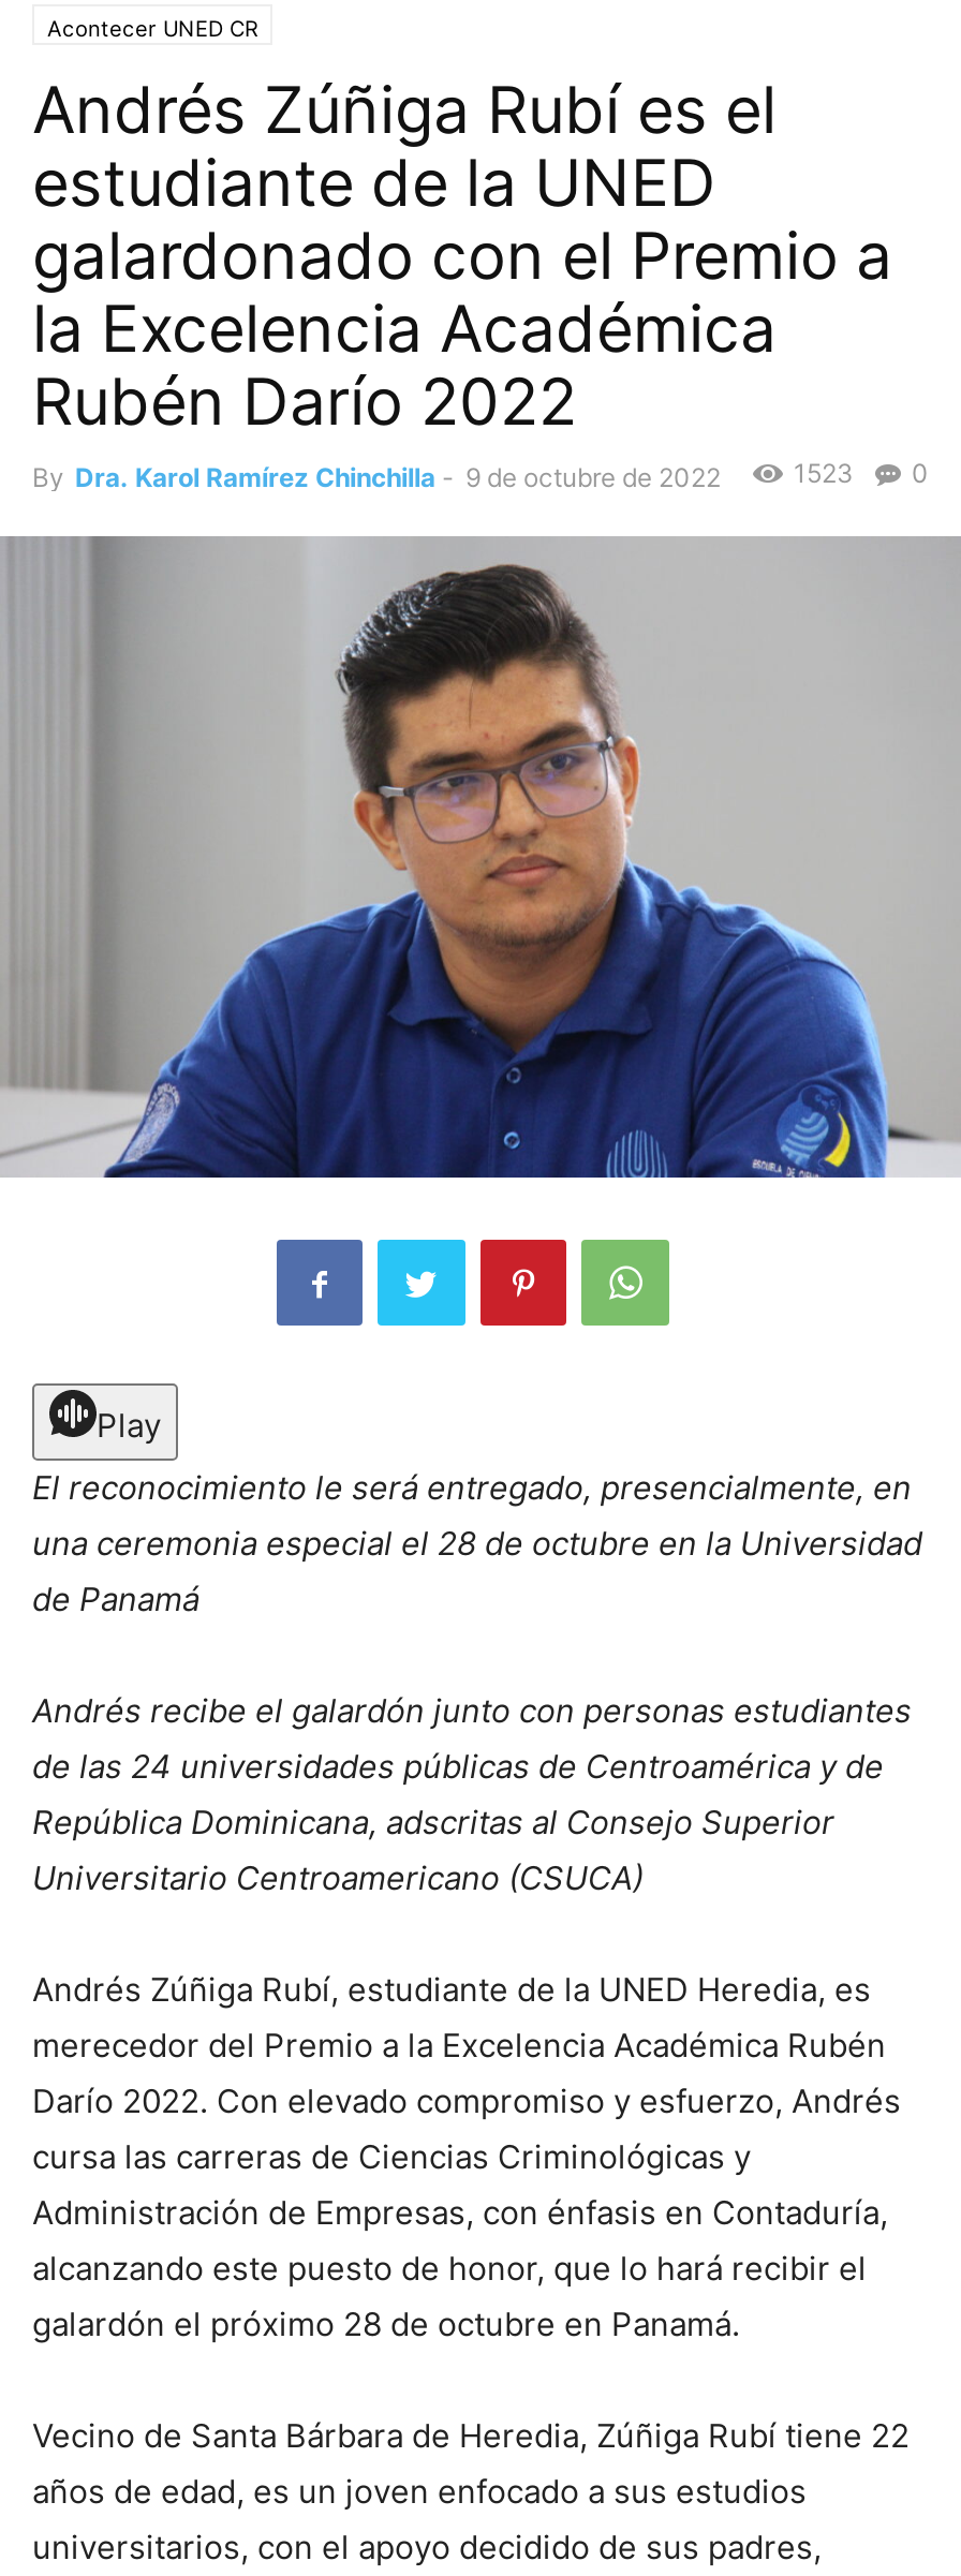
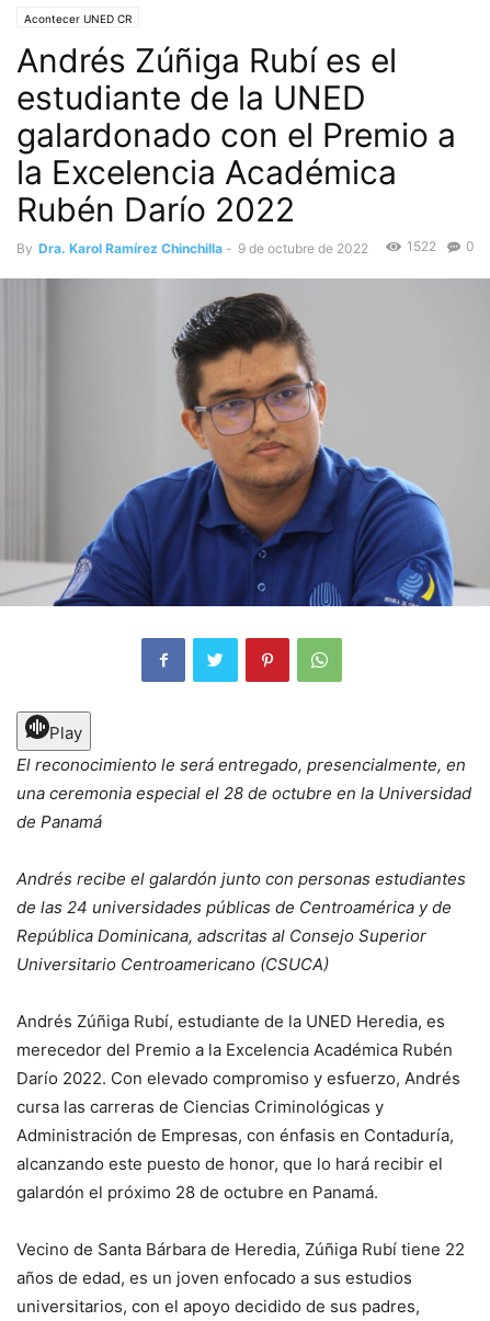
[794,457,929,489] 1523 0 -> [407,238,475,254] 1522 0

